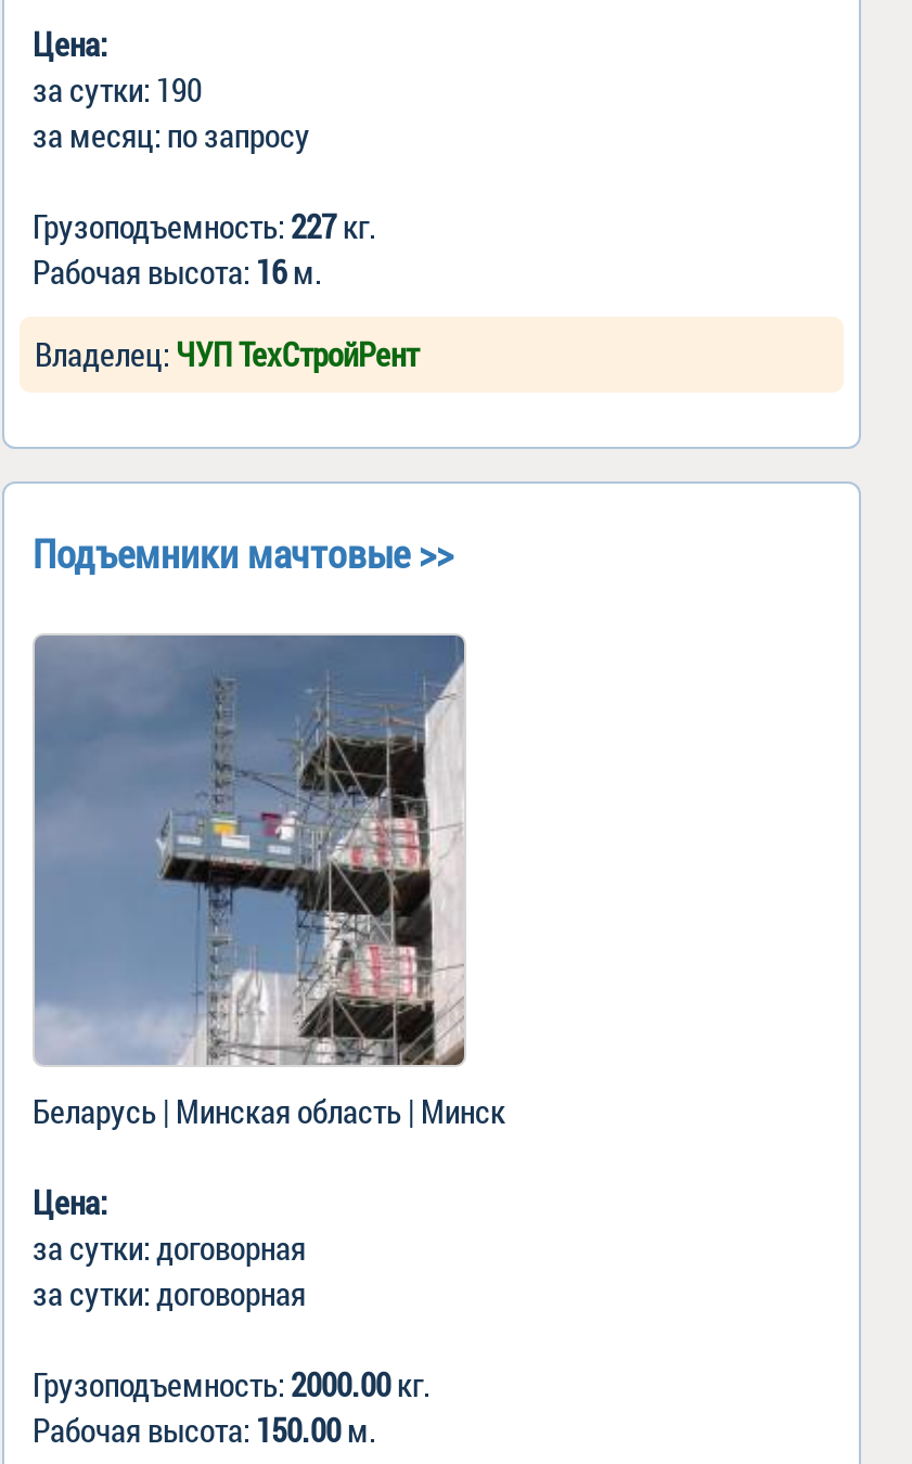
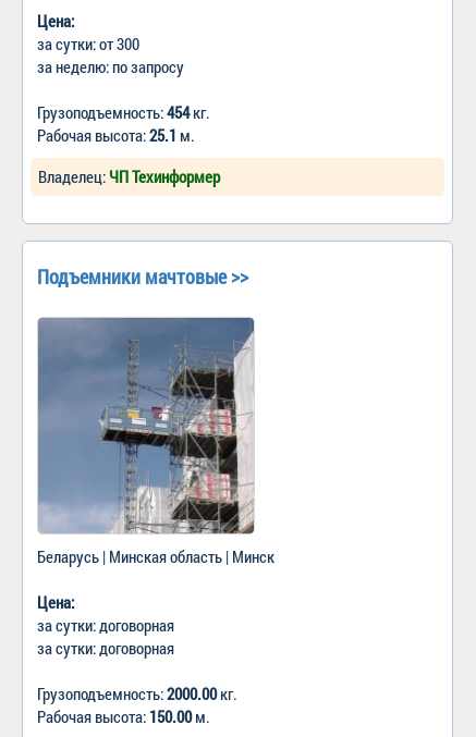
[33,67,310,156] за сутки: 190 | за месяц: по запросу -> [37,33,184,77] за сутки: от 300 | за неделю: по запросу
[33,204,377,293] Грузоподъемность: 227 кг. | Рабочая высота: 16 м. -> [37,101,210,146] Грузоподъемность: 454 кг. | Рабочая высота: 25.1 м.
[35,332,419,375] Владелец: ЧУП ТехСтройРент -> [38,165,220,187] Владелец: ЧП Техинформер

